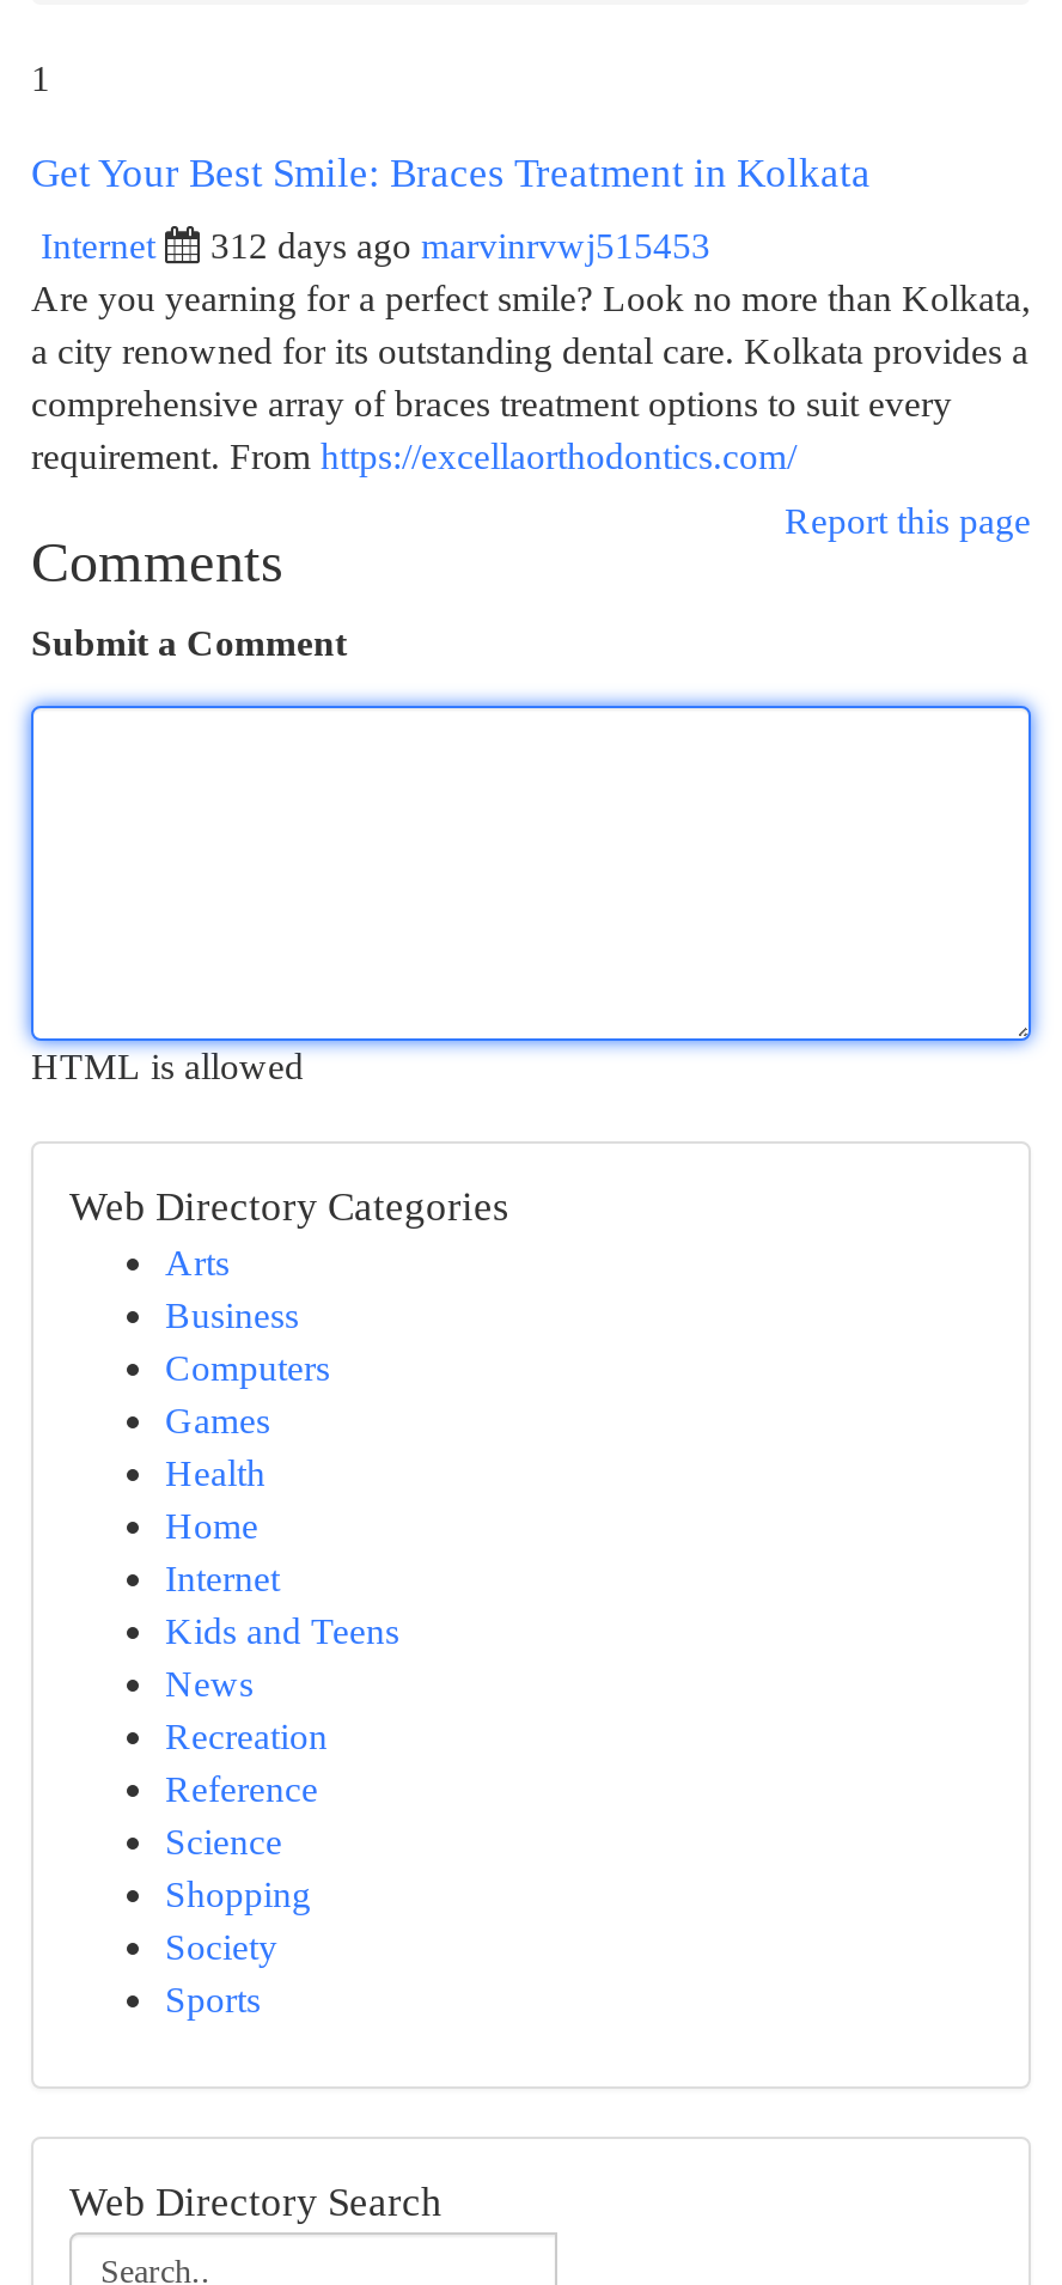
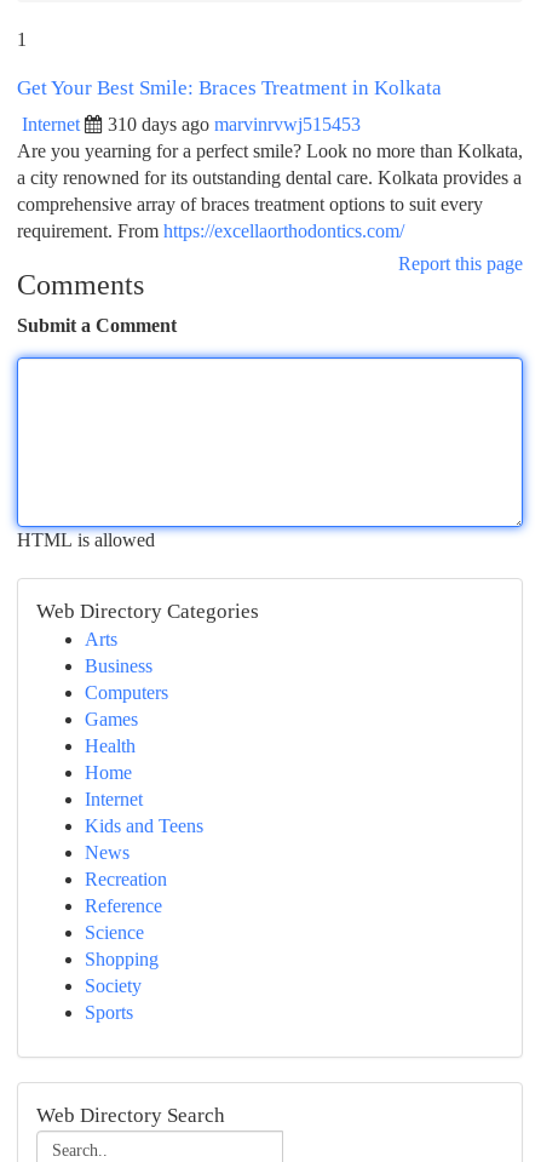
[210,225,710,266] 312 days ago marvinrvwj515453 -> [108,114,361,134] 310 days ago marvinrvwj515453

